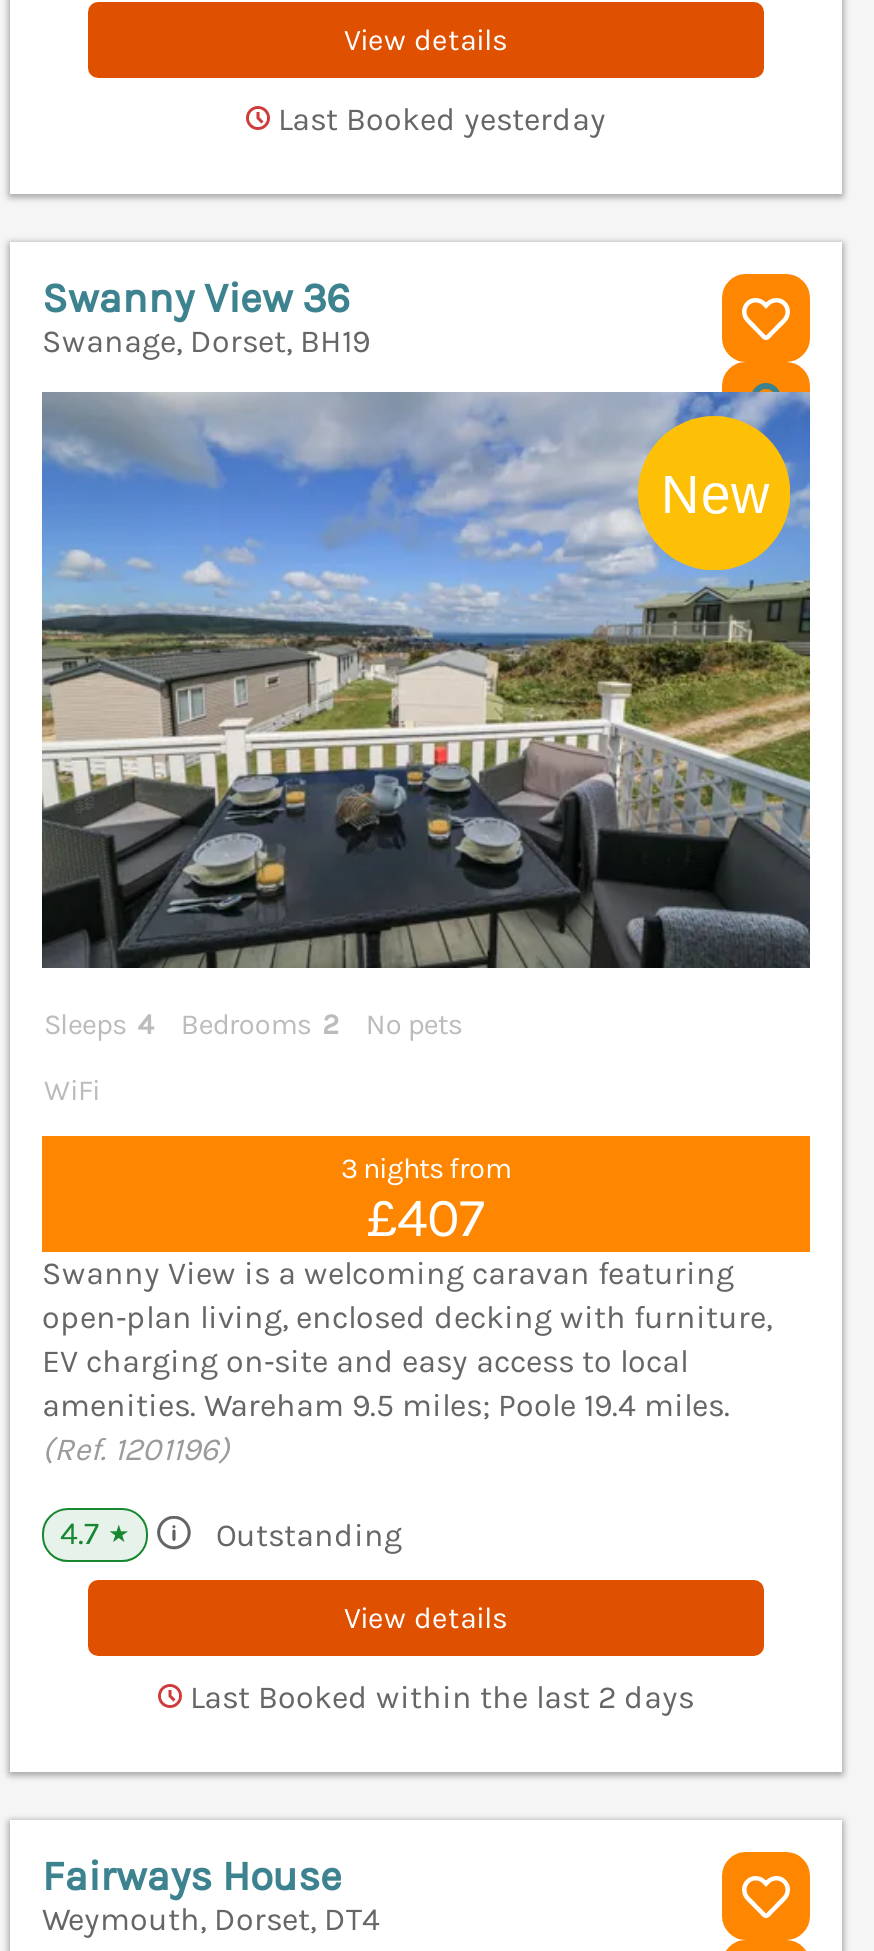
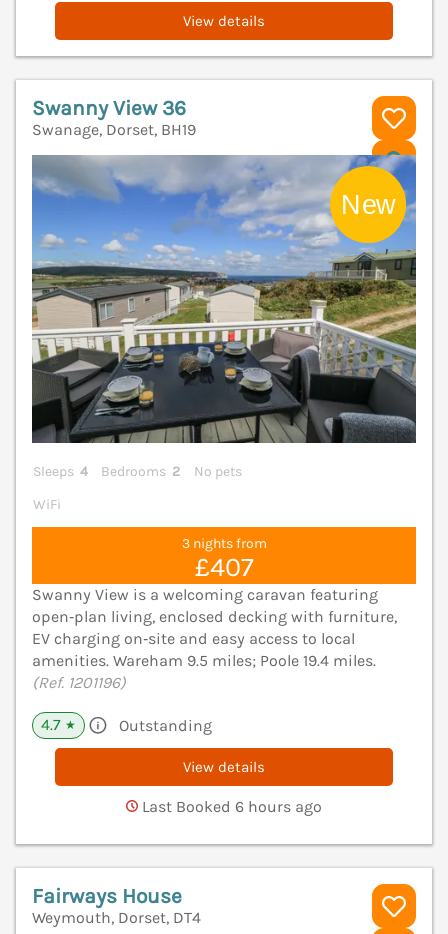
[270,100,606,138] Last Booked yesterday -> none
[182,1678,694,1716] Last Booked within the last 2 days -> [138,797,322,816] Last Booked 6 hours ago

